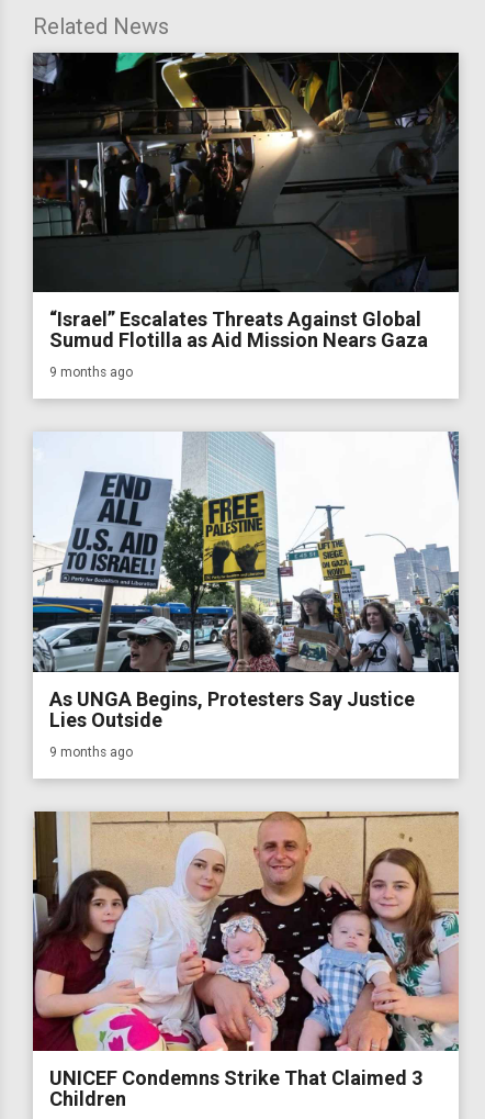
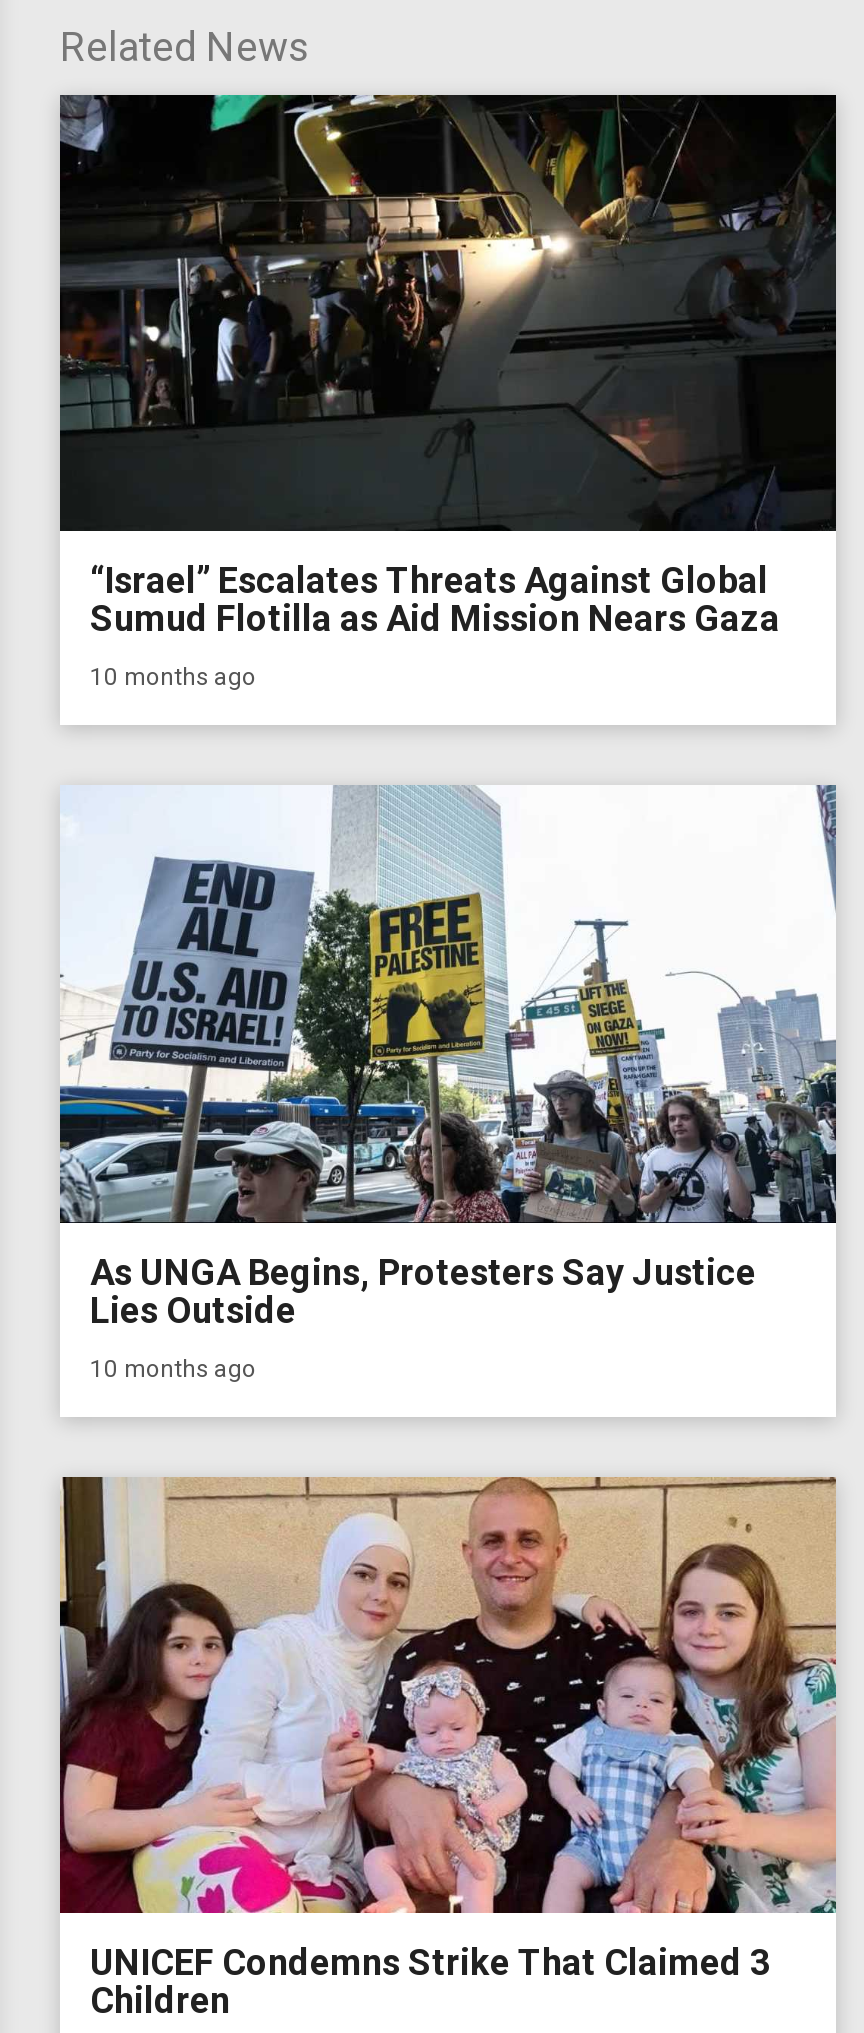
[49,365,133,380] 9 months ago -> [90,663,256,691] 10 months ago
[49,744,133,759] 9 months ago -> [90,1354,256,1382] 10 months ago

